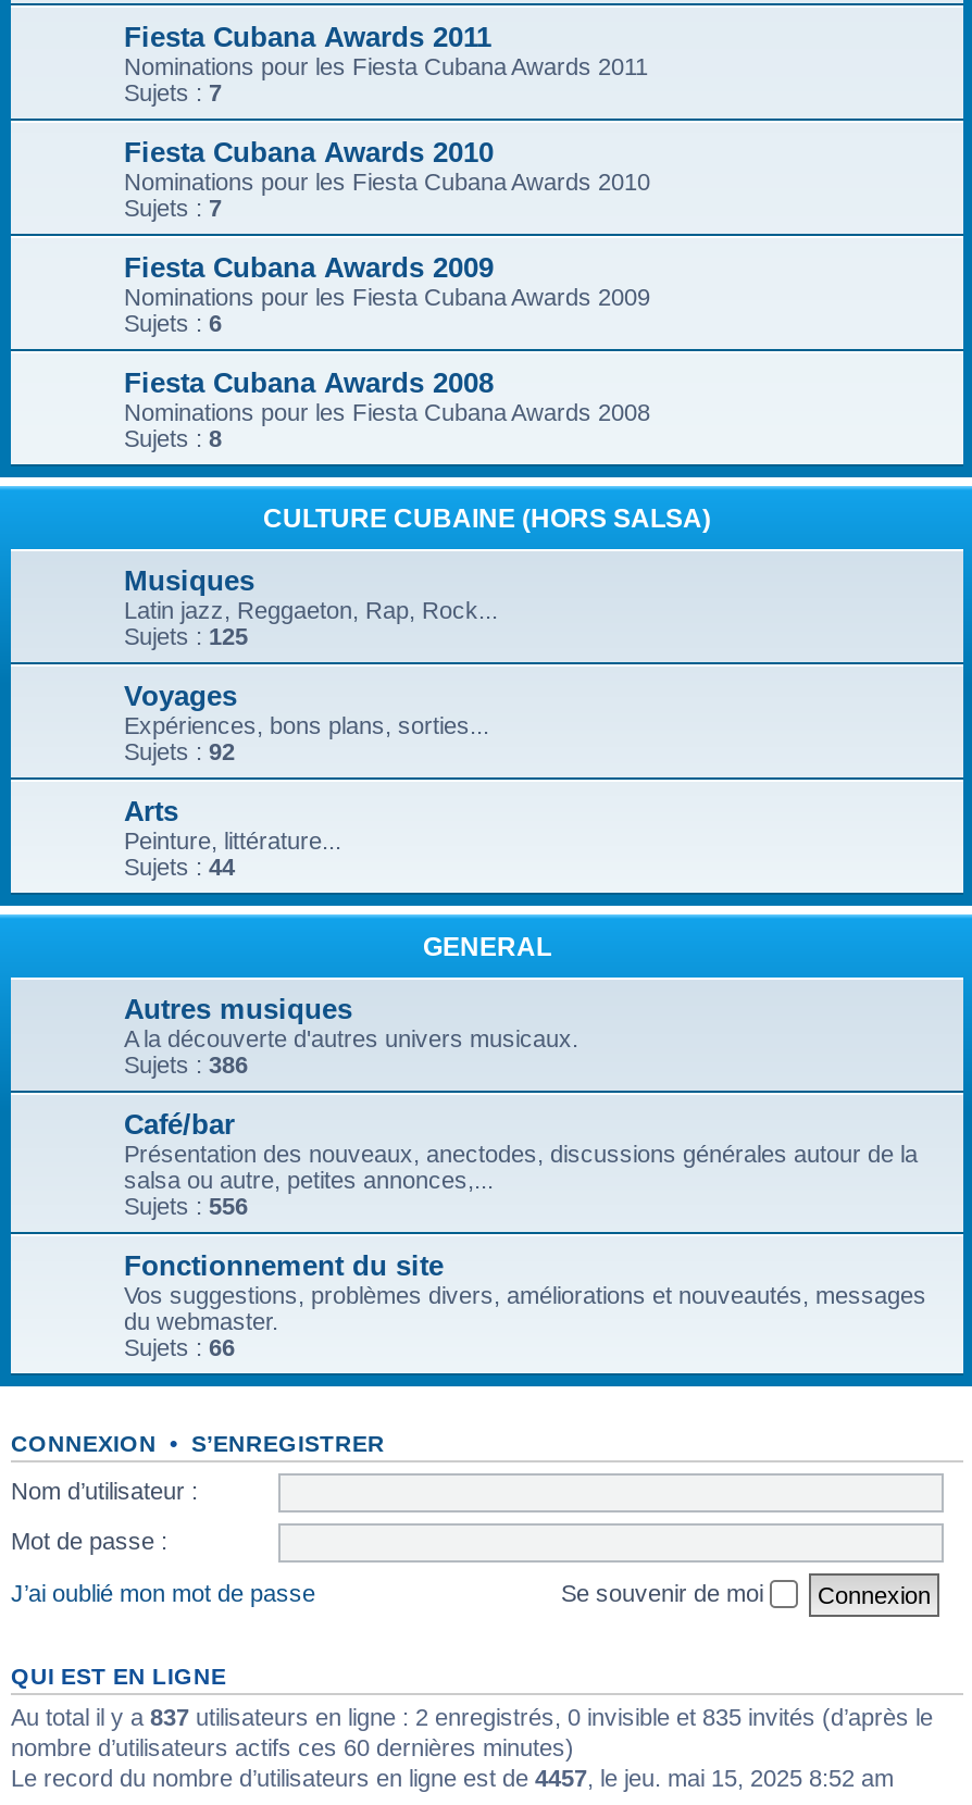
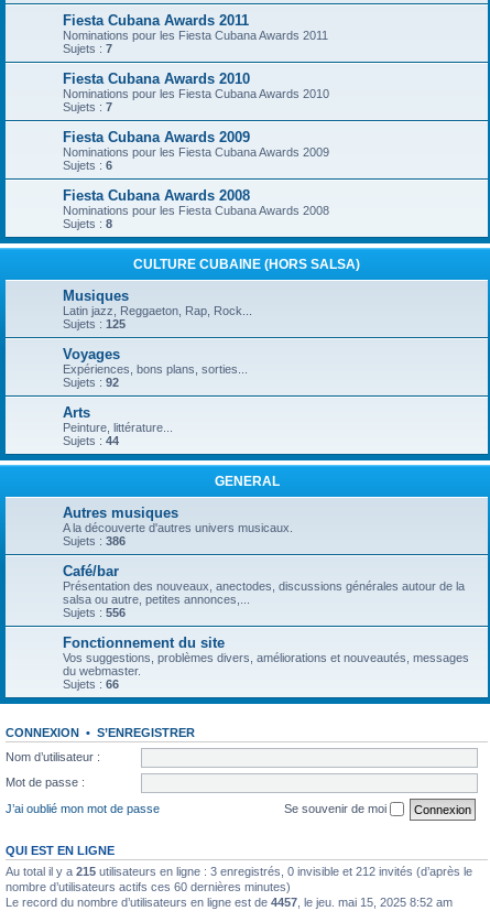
[11,1705,933,1731] Au total il y a 837 utilisateurs en ligne : 2 enregistrés, 0 invisible et 835 invités (d’après le -> [6,865,472,878] Au total il y a 215 utilisateurs en ligne : 3 enregistrés, 0 invisible et 212 invités (d’après le

